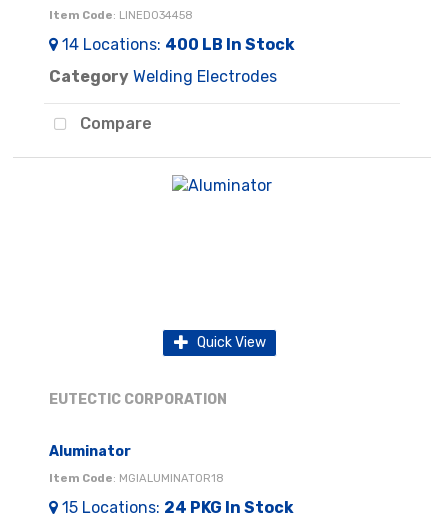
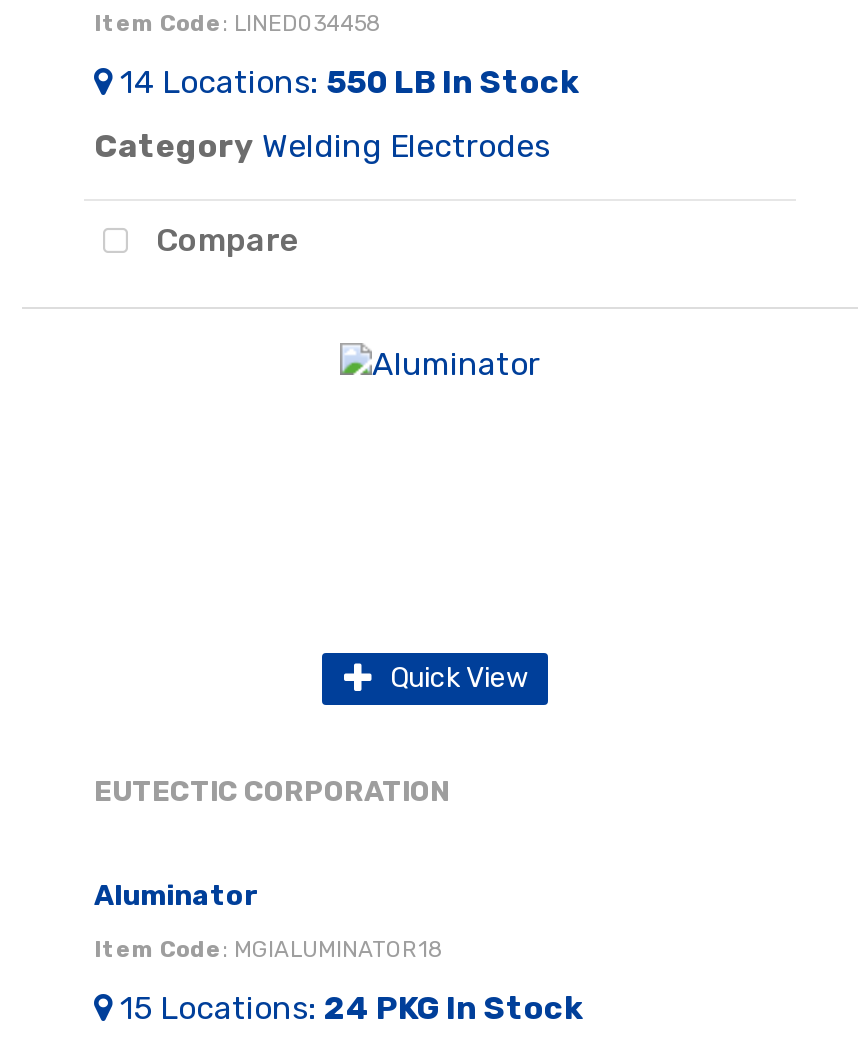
[62,35,295,54] 14 Locations: 400 LB In Stock -> [120,63,580,101] 14 Locations: 550 LB In Stock

